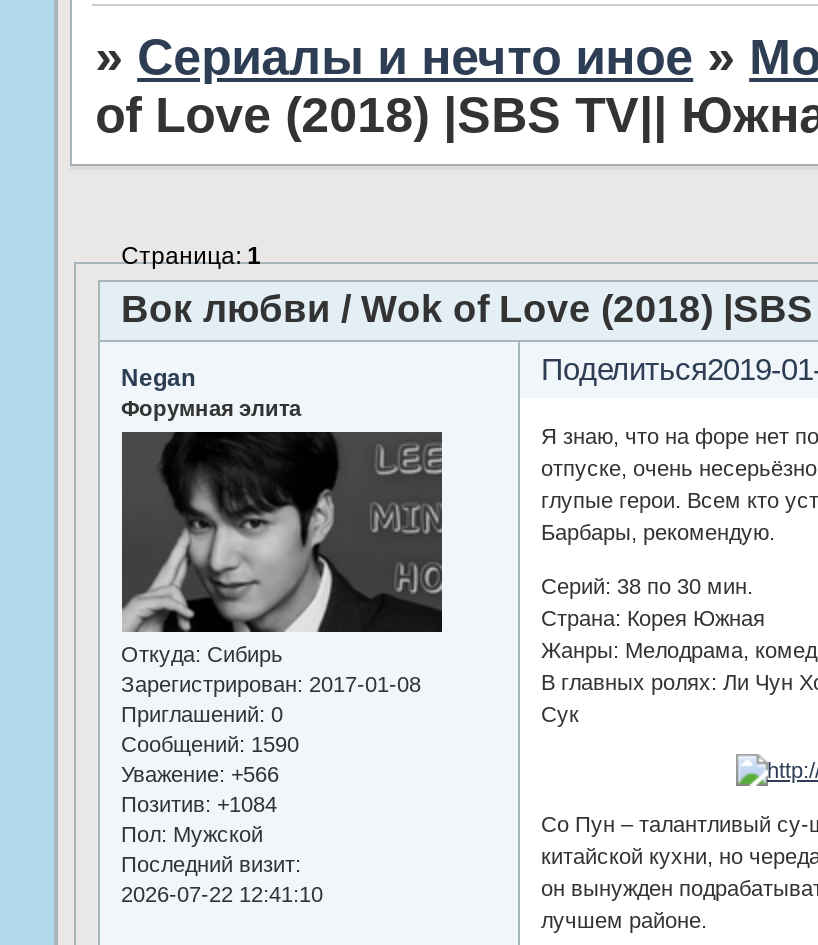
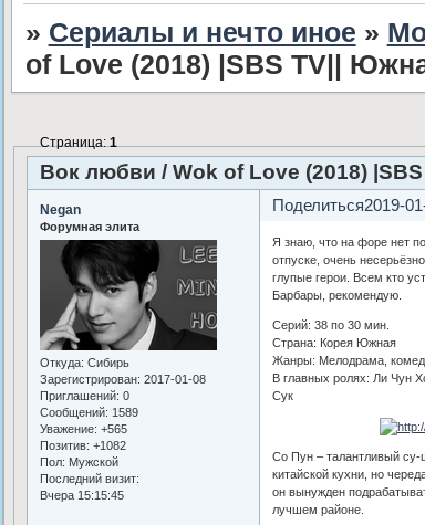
[121,733,299,757] Сообщений: 1590 -> [39,406,138,419] Сообщений: 1589
[121,763,279,787] Уважение: +566 -> [39,423,127,436] Уважение: +565
[121,793,277,817] Позитив: +1084 -> [39,439,126,452] Позитив: +1082
[121,883,323,907] 2026-07-22 12:41:10 -> [39,489,123,502] Вчера 15:15:45

